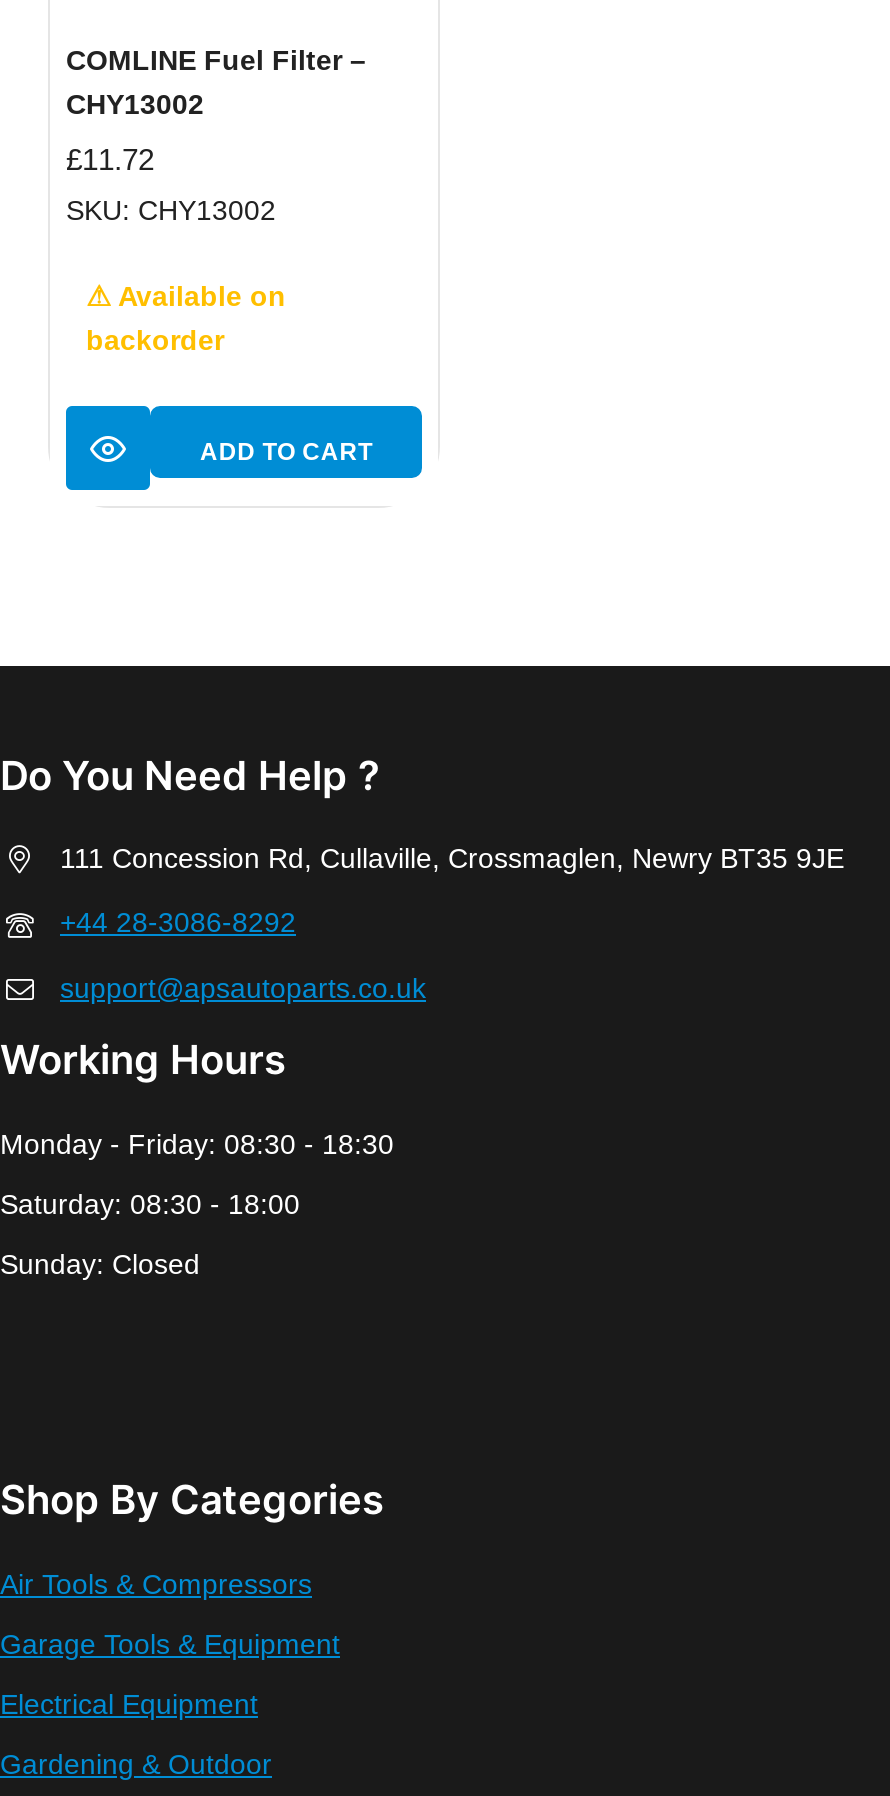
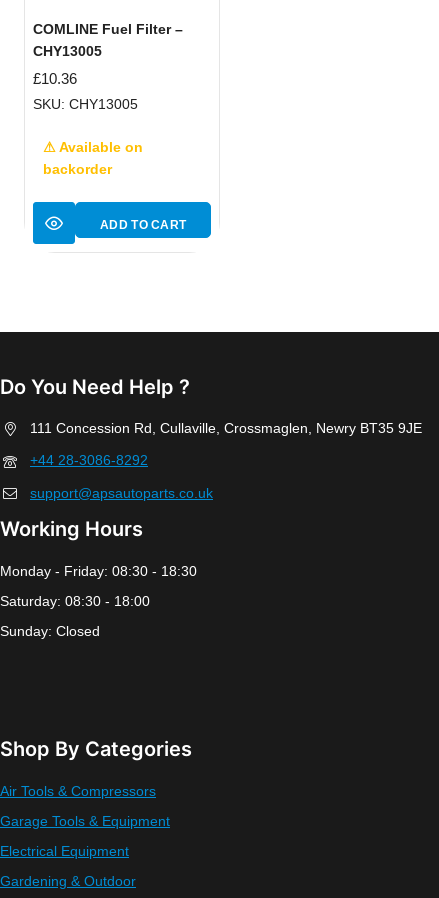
[66,88,204,120] CHY13002 -> [33,43,102,59] CHY13005
[66,142,154,176] £11.72 -> [33,70,77,87] £10.36
[66,194,276,226] SKU: CHY13002 -> [33,96,138,112] SKU: CHY13005

